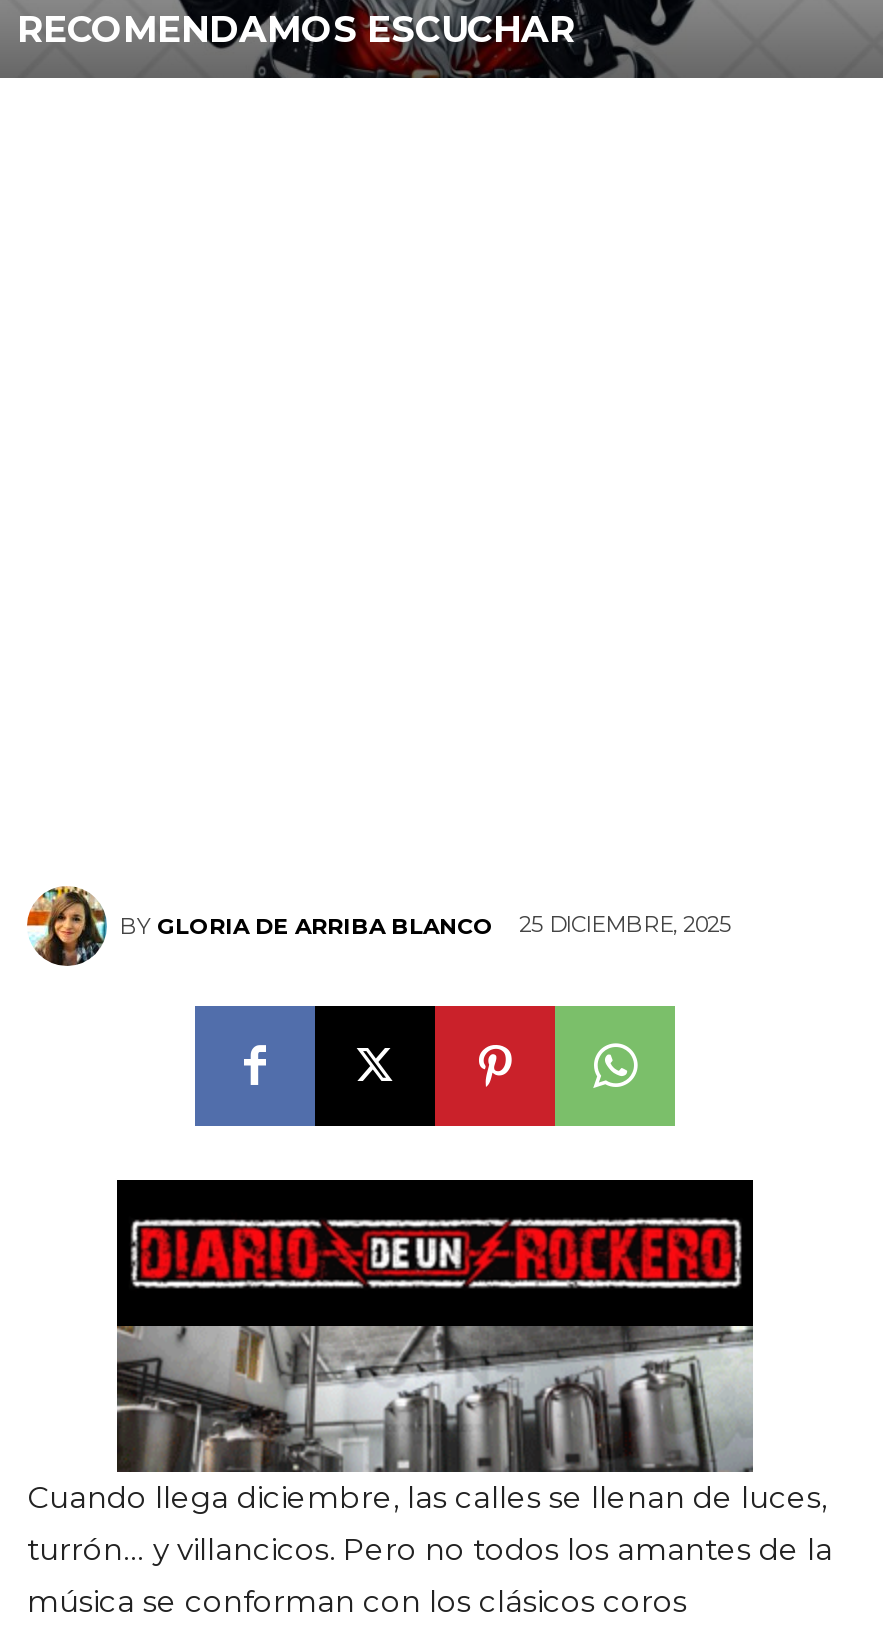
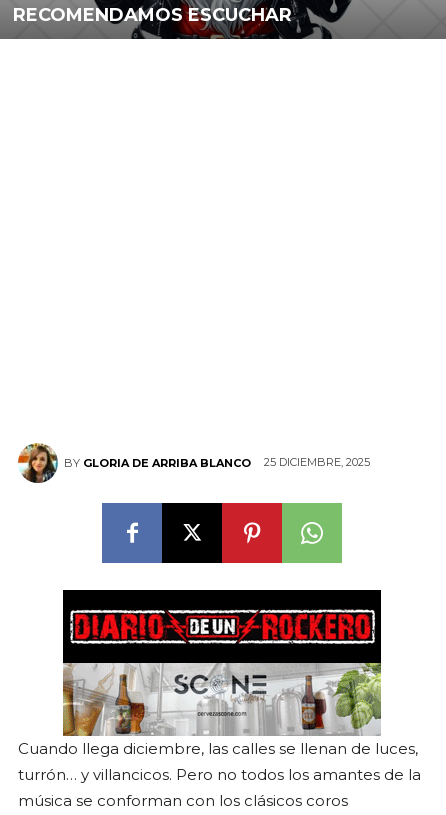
[115,1324,753,1472] [image] -> [62,662,381,736] [image]

